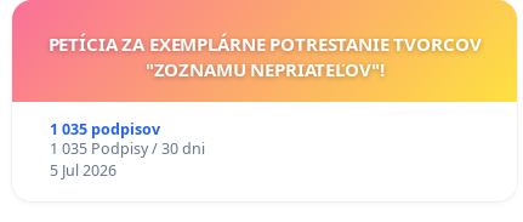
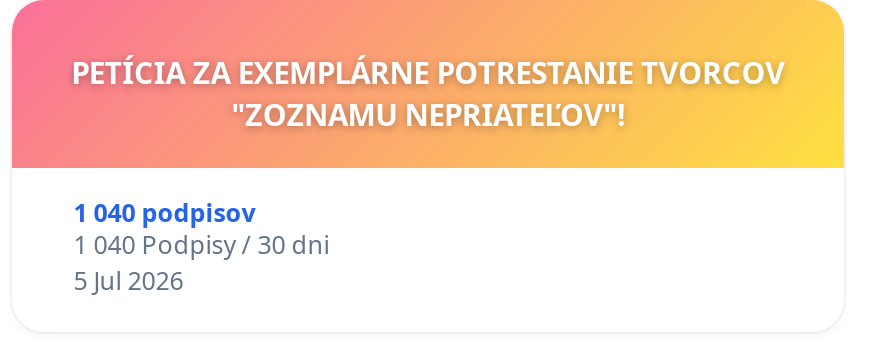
[50,119,160,140] 1 035 podpisov -> [74,196,256,230] 1 040 podpisov
[50,139,205,159] 1 035 Podpisy / 30 dni -> [74,228,330,262] 1 040 Podpisy / 30 dni

